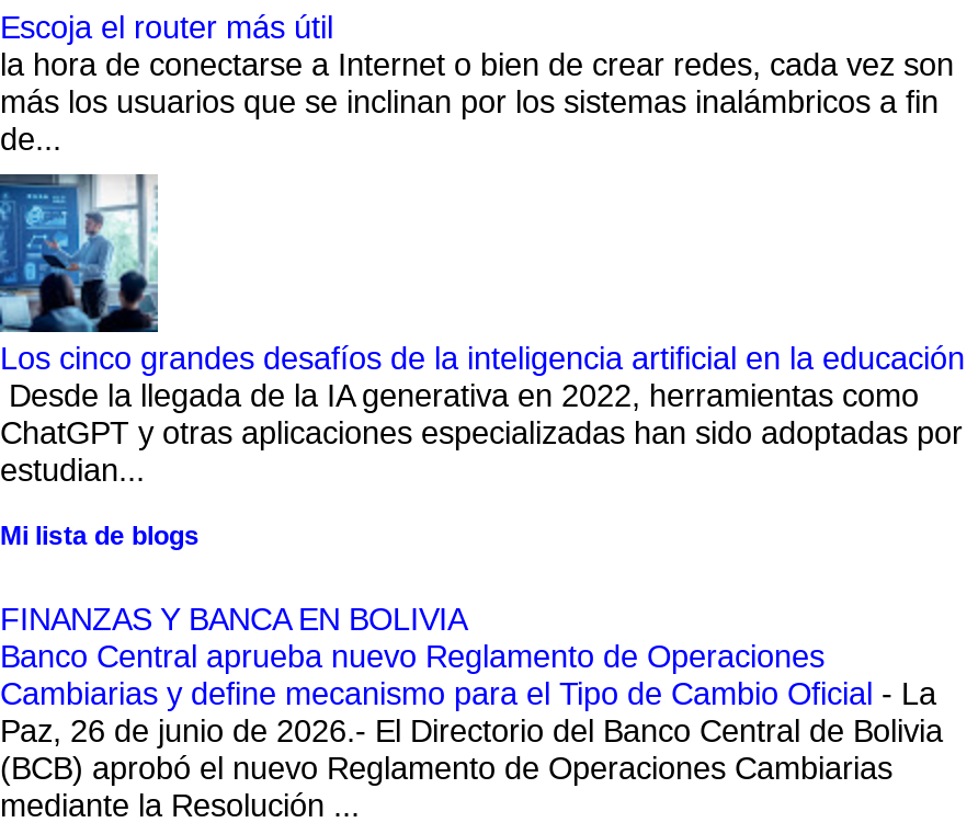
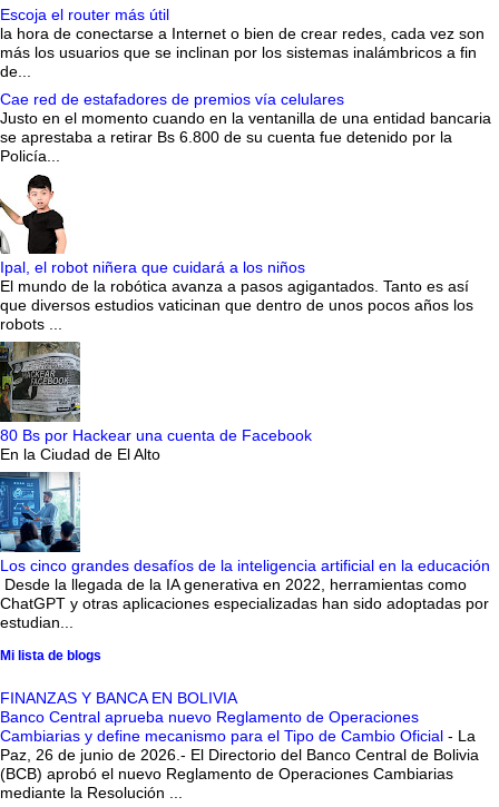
none -> [0,90,491,164] Cae red de estafadores de premios vía celulares | Justo en el momento cuando en la ventanilla de una entidad bancaria | se aprestaba a retirar Bs 6.800 de su cuenta fue detenido por la | Policía...
none -> [0,174,473,333] [image] | Ipal, el robot niñera que cuidará a los niños | El mundo de la robótica avanza a pasos agigantados. Tanto es así | que diversos estudios vaticinan que dentro de unos pocos años los | robots ...
none -> [0,341,312,463] [image] | 80 Bs por Hackear una cuenta de Facebook | En la Ciudad de El Alto

